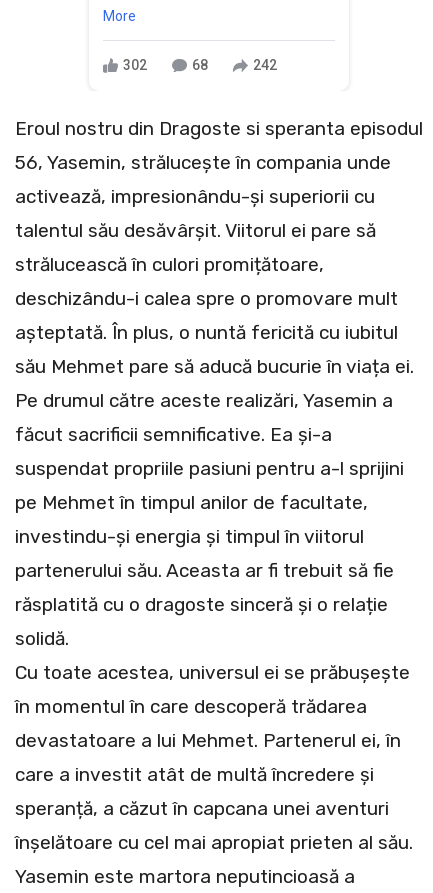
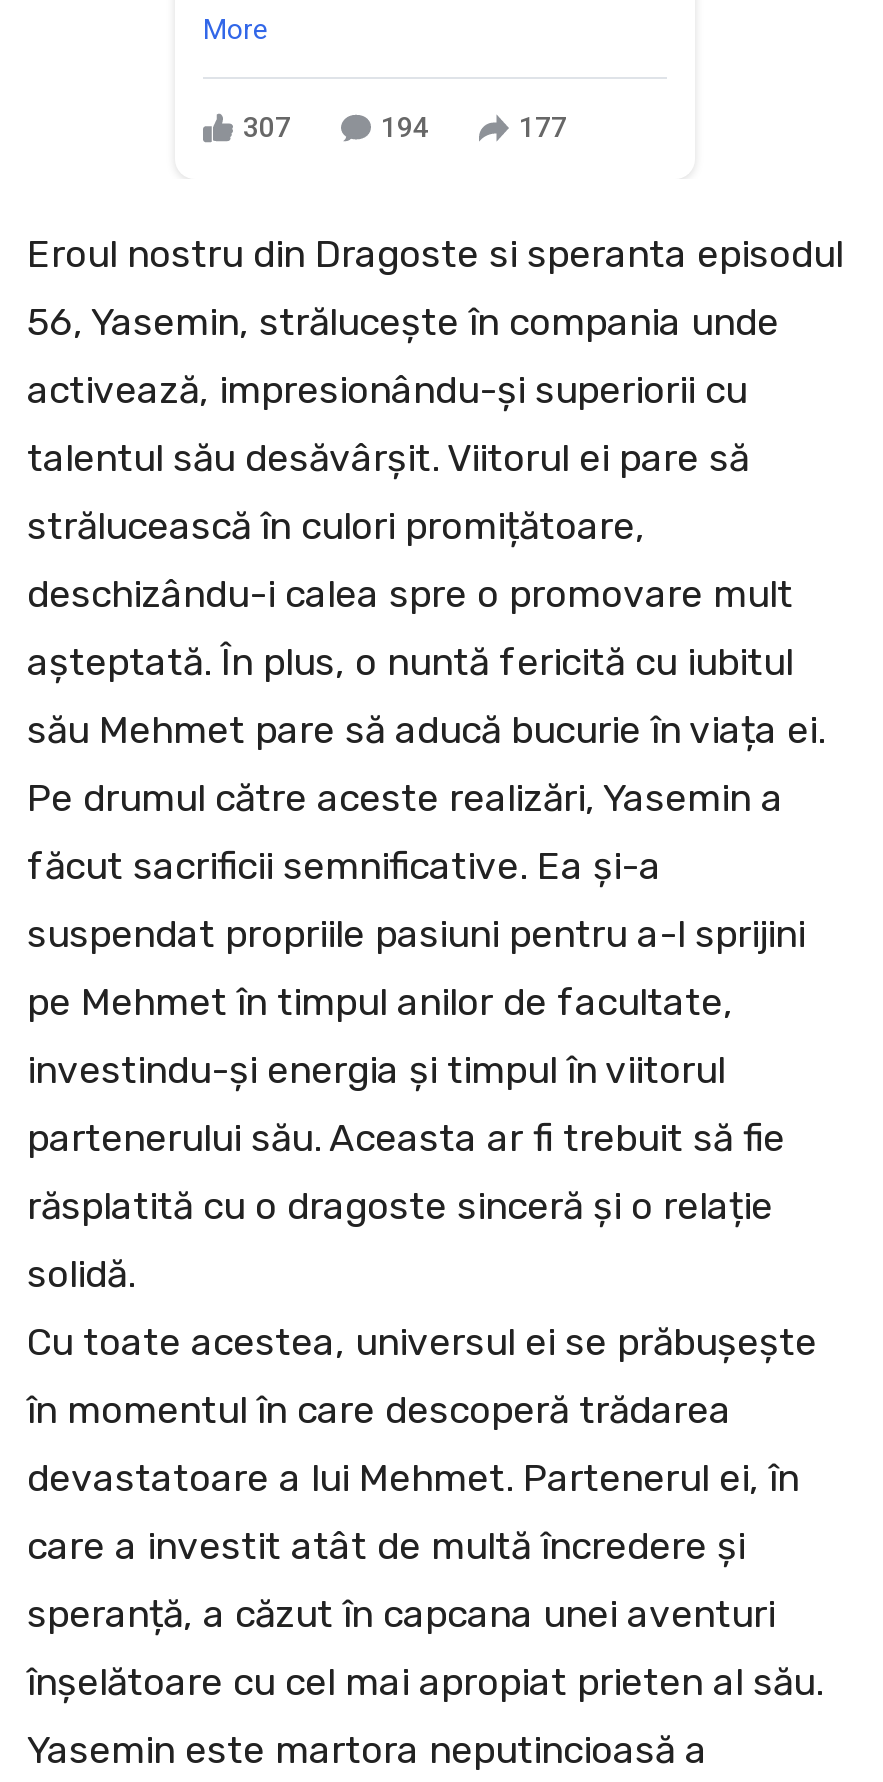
[123,57,147,73] 302 -> [243,111,291,143] 307
[192,57,208,73] 68 -> [381,111,429,143] 194
[253,57,277,73] 242 -> [519,111,567,143] 177

